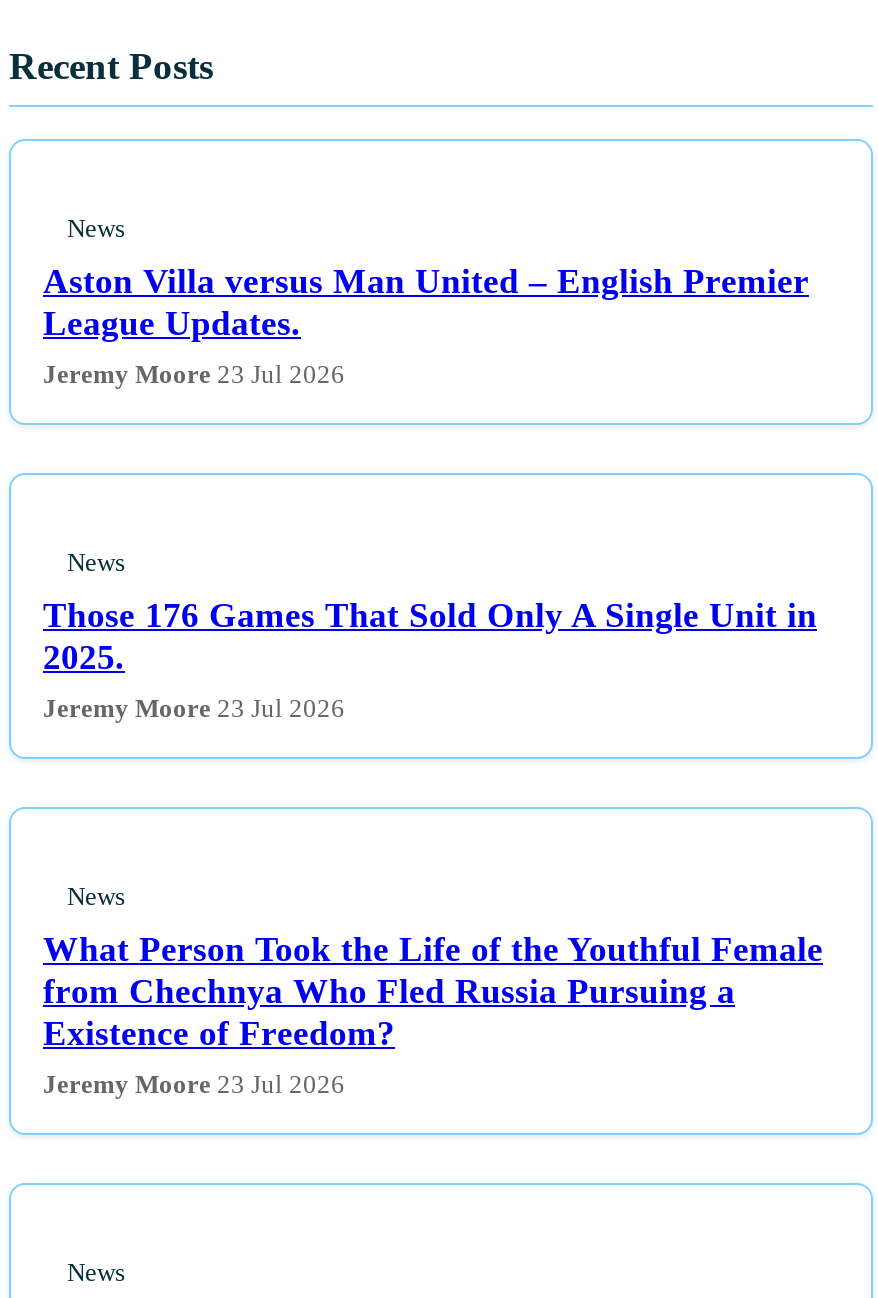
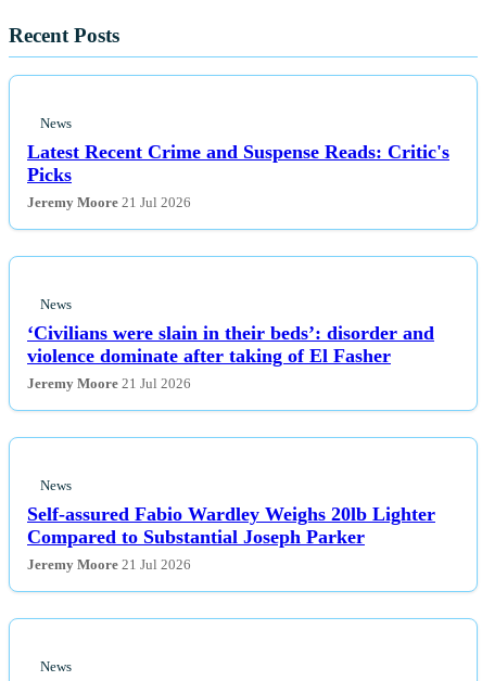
[43,261,809,389] Aston Villa versus Man United – English Premier | League Updates. | Jeremy Moore 23 Jul 2026 -> [27,141,449,210] Latest Recent Crime and Suspense Reads: Critic's | Picks | Jeremy Moore 21 Jul 2026
[43,595,817,723] Those 176 Games That Sold Only A Single Unit in | 2025. | Jeremy Moore 23 Jul 2026 -> [27,322,434,392] ‘Civilians were slain in their beds’: disorder and | violence dominate after taking of El Fasher | Jeremy Moore 21 Jul 2026
[43,929,823,1099] What Person Took the Life of the Youthful Female | from Chechnya Who Fled Russia Pursuing a | Existence of Freedom? | Jeremy Moore 23 Jul 2026 -> [27,503,435,573] Self-assured Fabio Wardley Weighs 20lb Lighter | Compared to Substantial Joseph Parker | Jeremy Moore 21 Jul 2026

